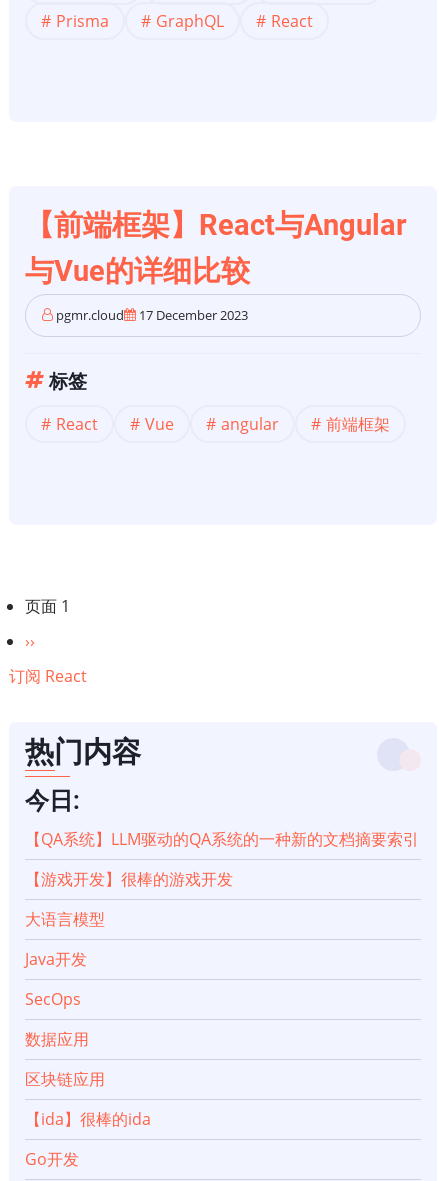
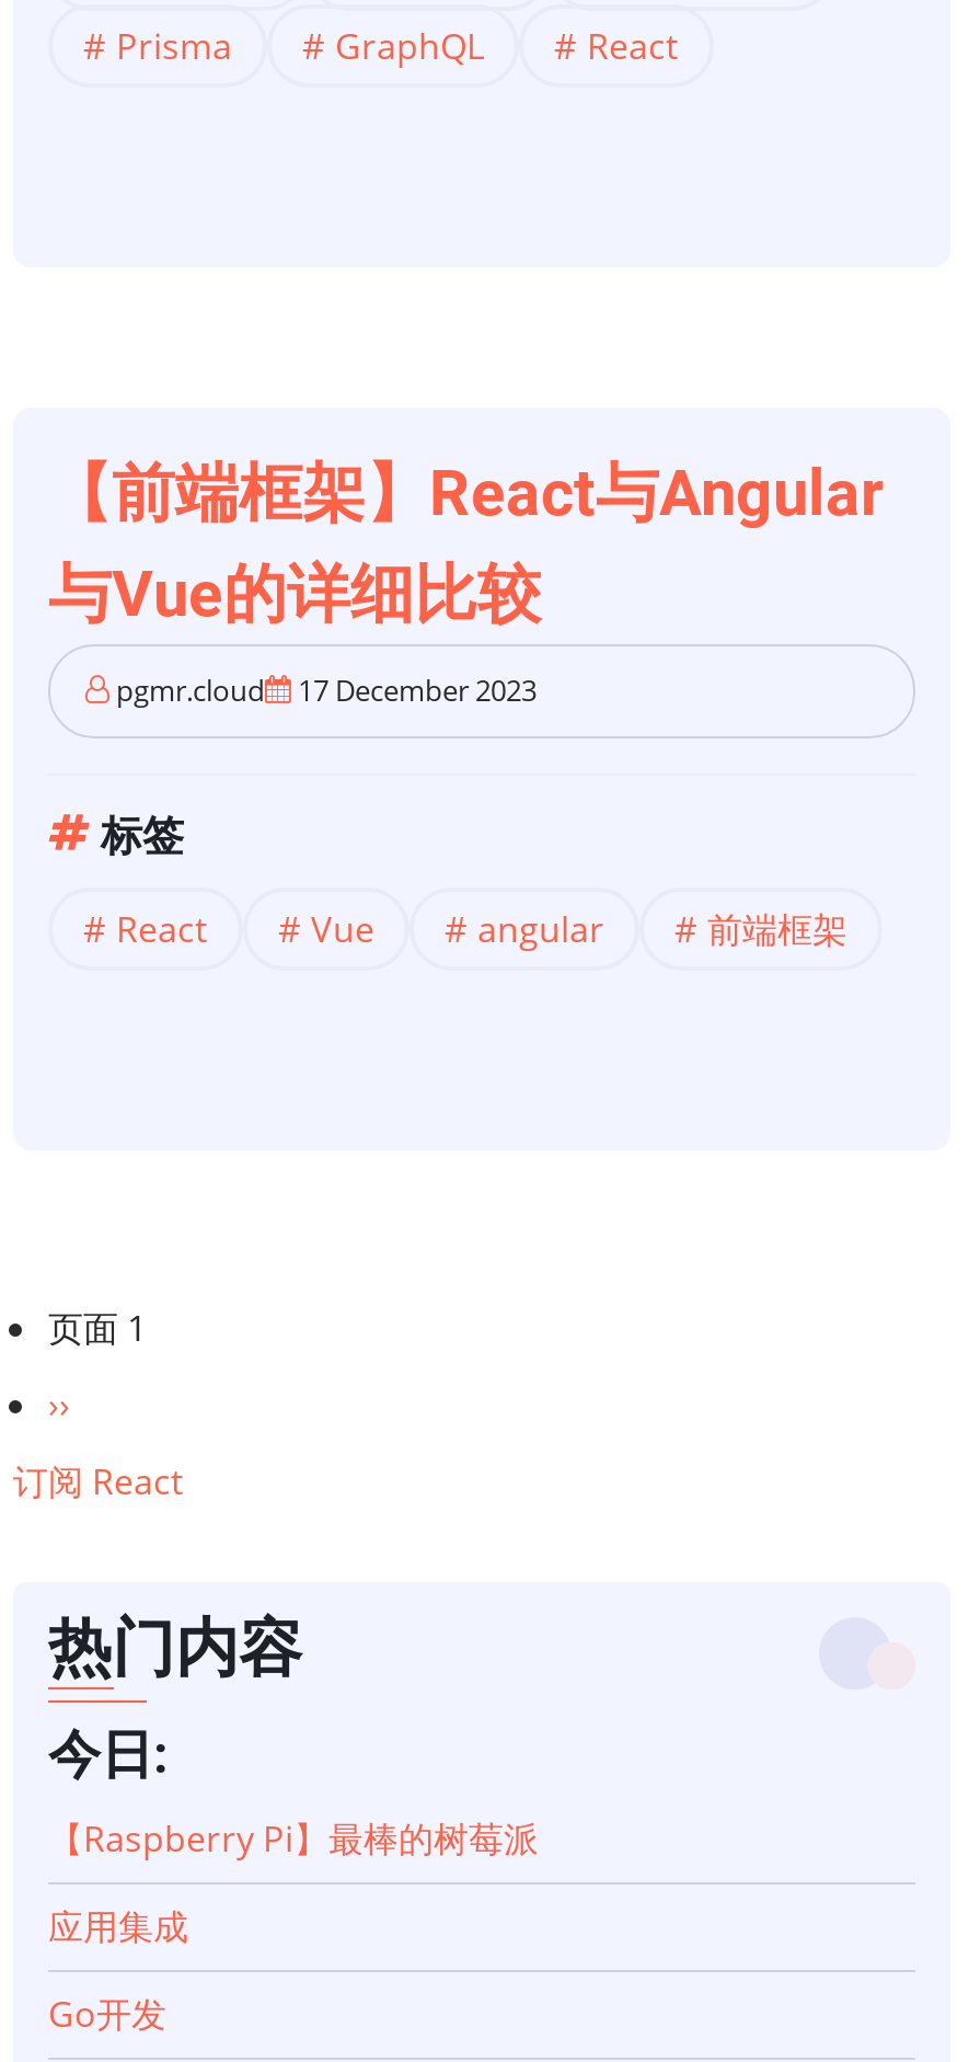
[25,828,419,1130] 【QA系统】LLM驱动的QA系统的一种新的文档摘要索引 | 【游戏开发】很棒的游戏开发 | 大语言模型 | Java开发 | SecOps | 数据应用 | 区块链应用 | 【ida】很棒的ida -> [48,1814,539,1950] 【Raspberry Pi】最棒的树莓派 | 应用集成

